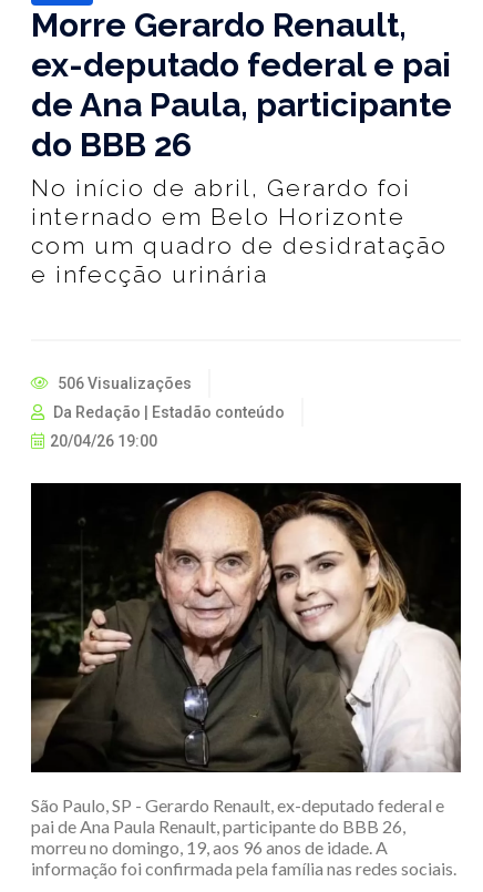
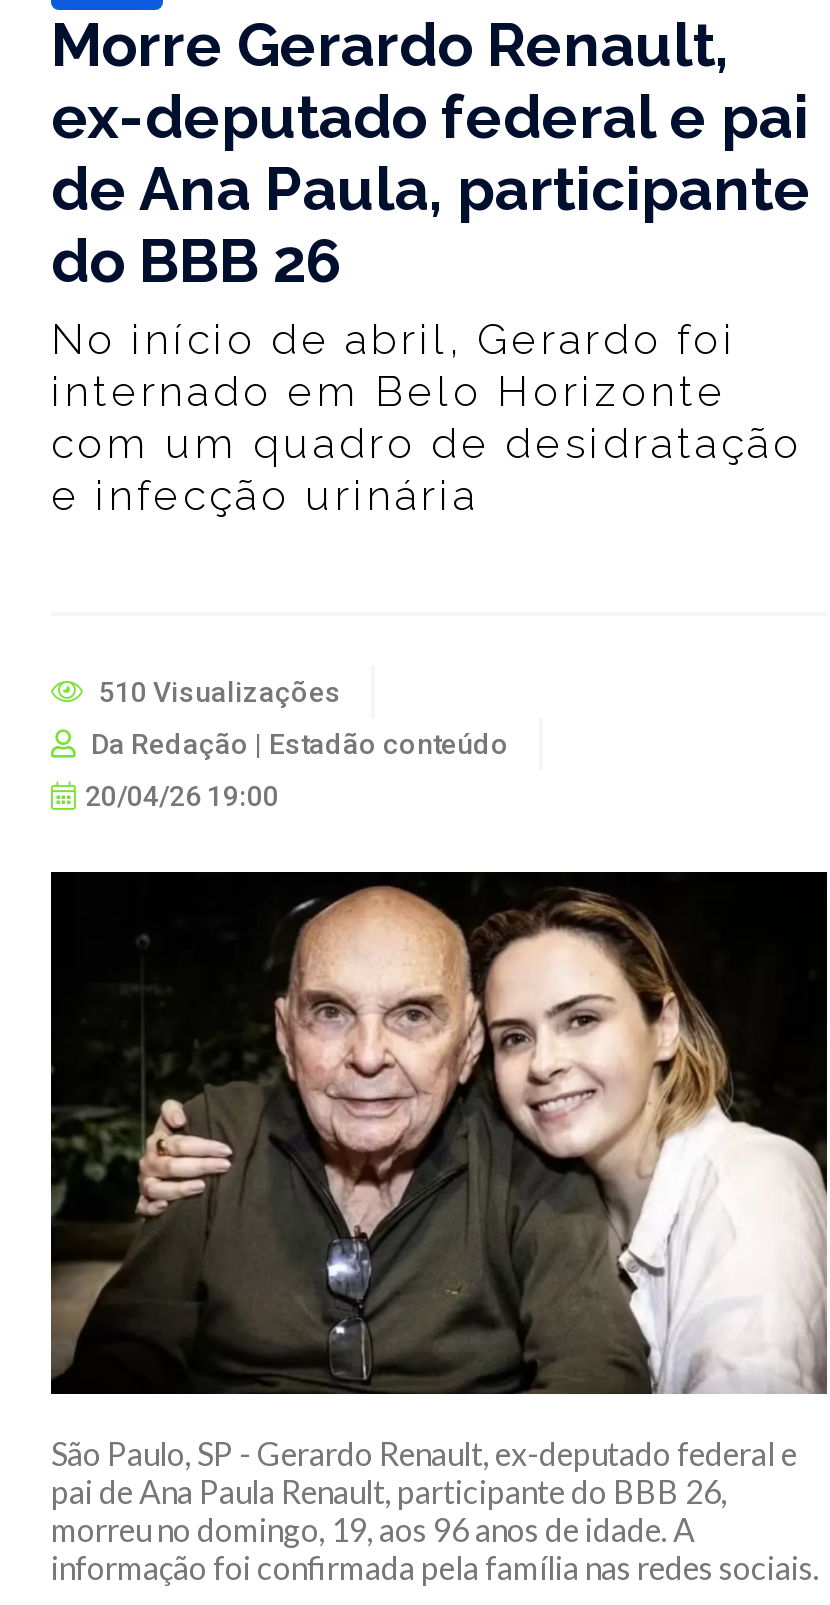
[54,375,192,392] 506 Visualizações -> [93,676,341,708] 510 Visualizações

